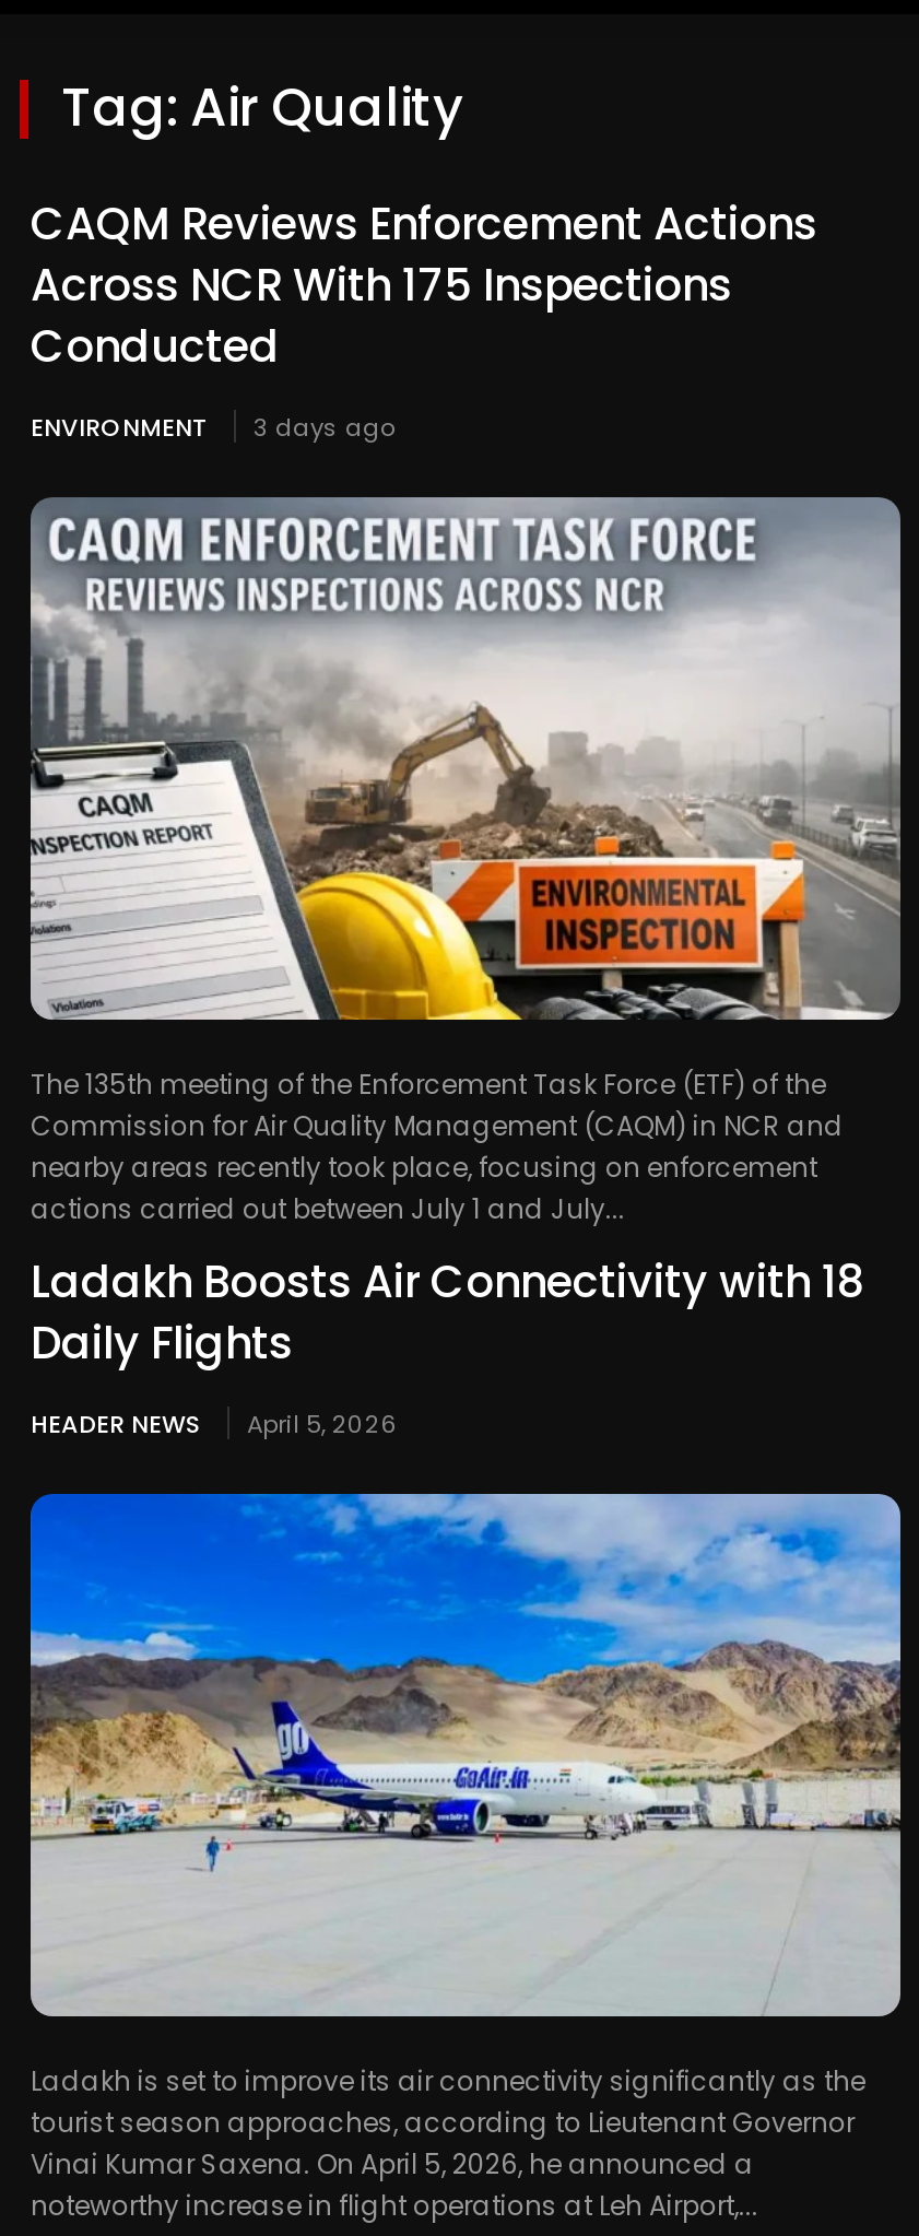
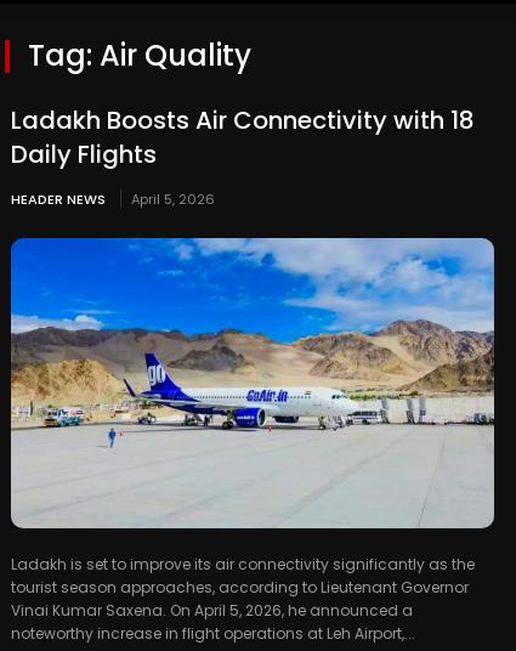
[31,193,817,445] CAQM Reviews Enforcement Actions | Across NCR With 175 Inspections | Conducted | ENVIRONMENT | 3 days ago -> none
[28,495,903,1227] [image] | The 135th meeting of the Enforcement Task Force (ETF) of the | Commission for Air Quality Management (CAQM) in NCR and | nearby areas recently took place, focusing on enforcement | actions carried out between July 1 and July... -> none

